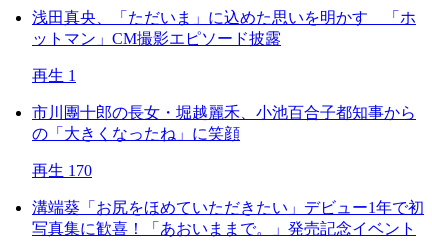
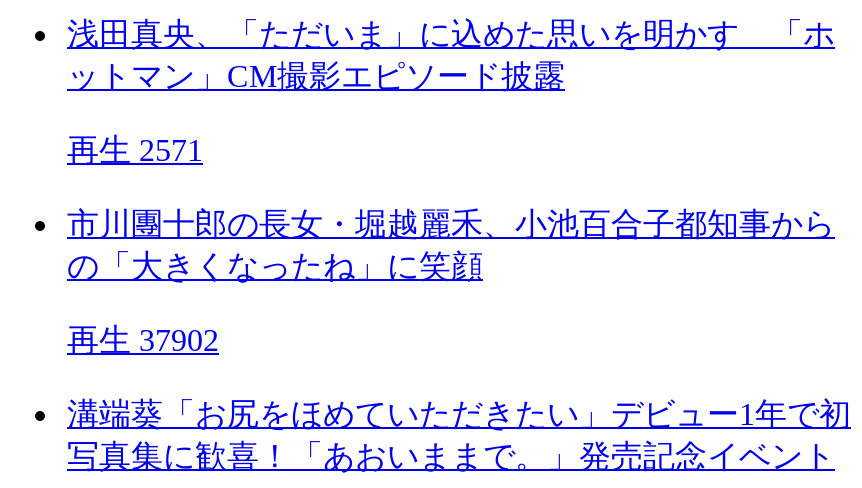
[32,67,76,84] 再生 1 -> [67,133,203,167] 再生 2571
[32,162,92,179] 再生 170 -> [67,323,219,357] 再生 37902

